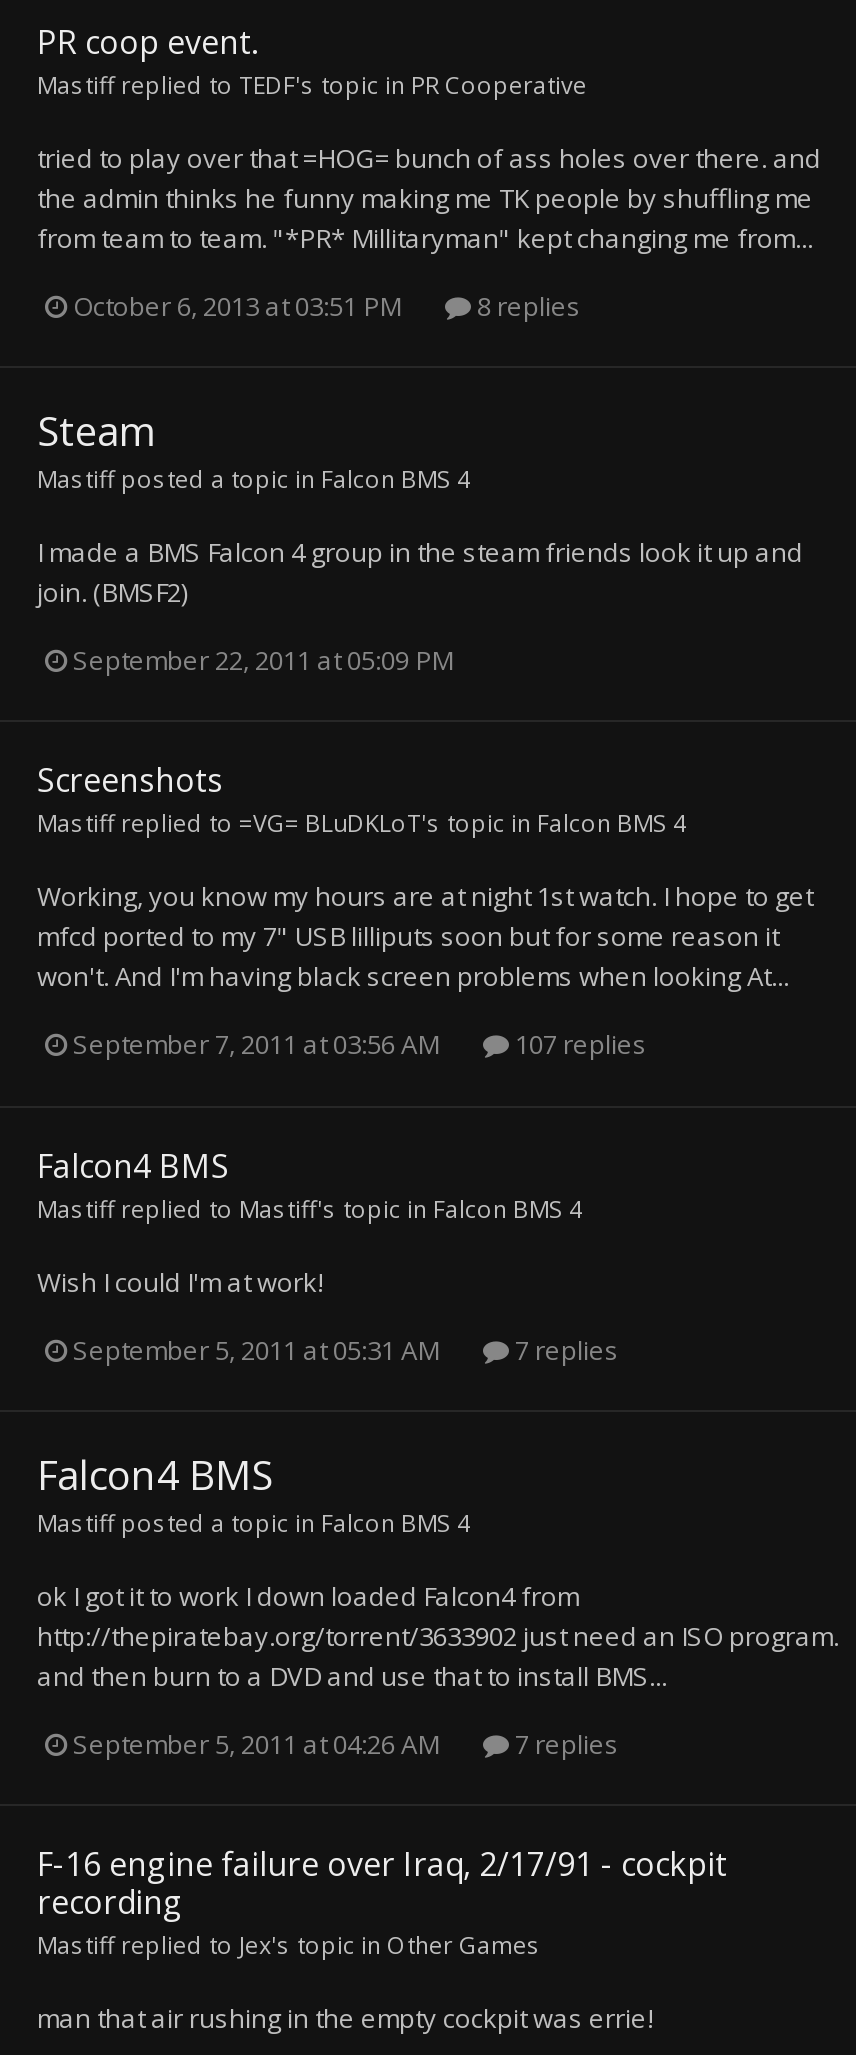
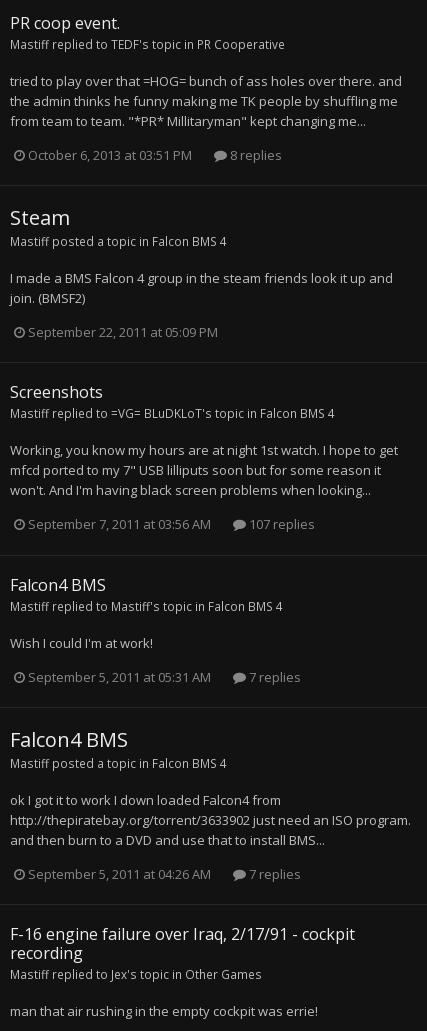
[37,220,813,256] from team to team. "*PR* Millitaryman" kept changing me from... -> [10,112,366,130] from team to team. "*PR* Millitaryman" kept changing me...
[37,959,789,995] won't. And I'm having black screen problems when looking At... -> [10,481,371,499] won't. And I'm having black screen problems when looking...

